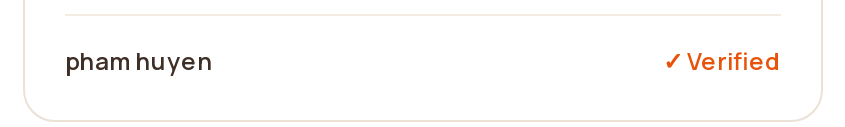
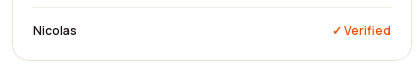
[65,44,213,78] pham huyen -> [33,22,77,39] Nicolas

